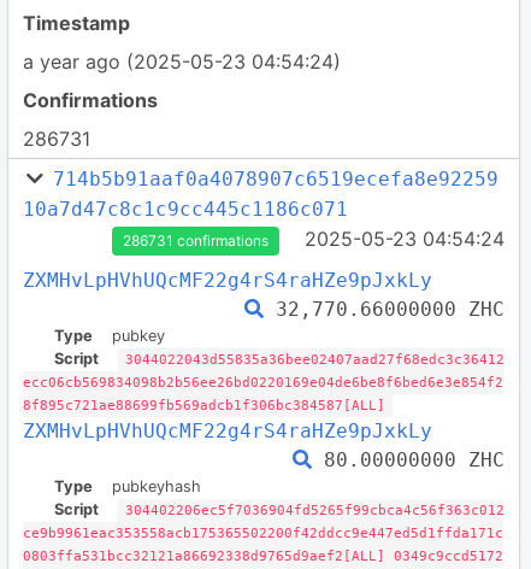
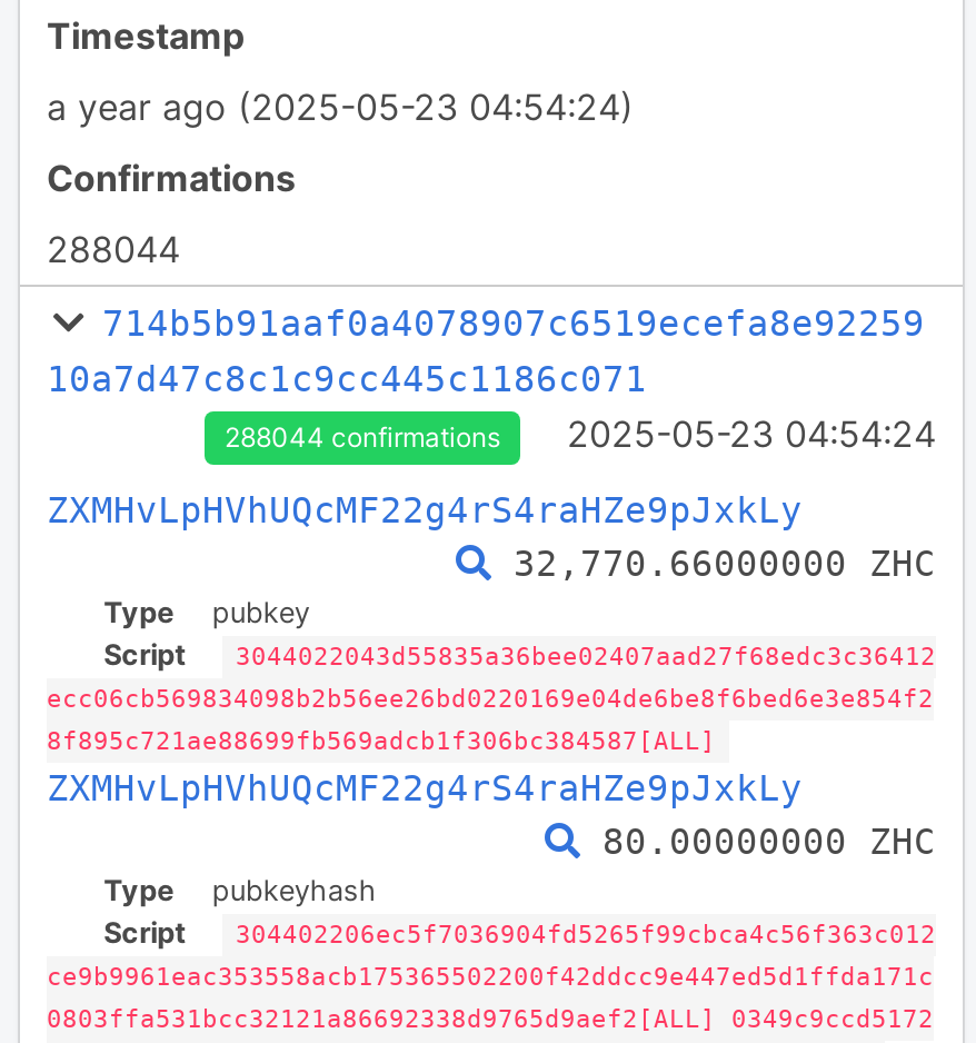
[23,127,90,151] 286731 -> [47,227,180,271] 288044
[123,231,269,250] 286731 confirmations -> [225,420,500,454] 288044 confirmations

